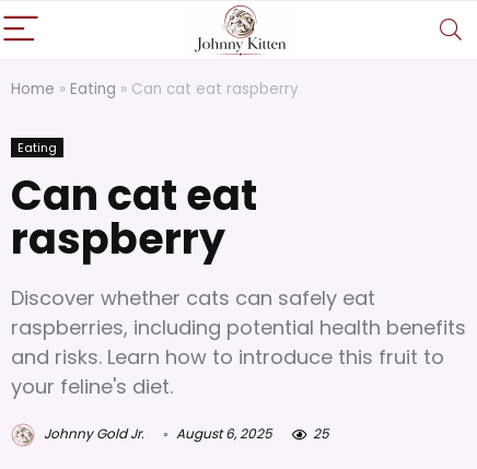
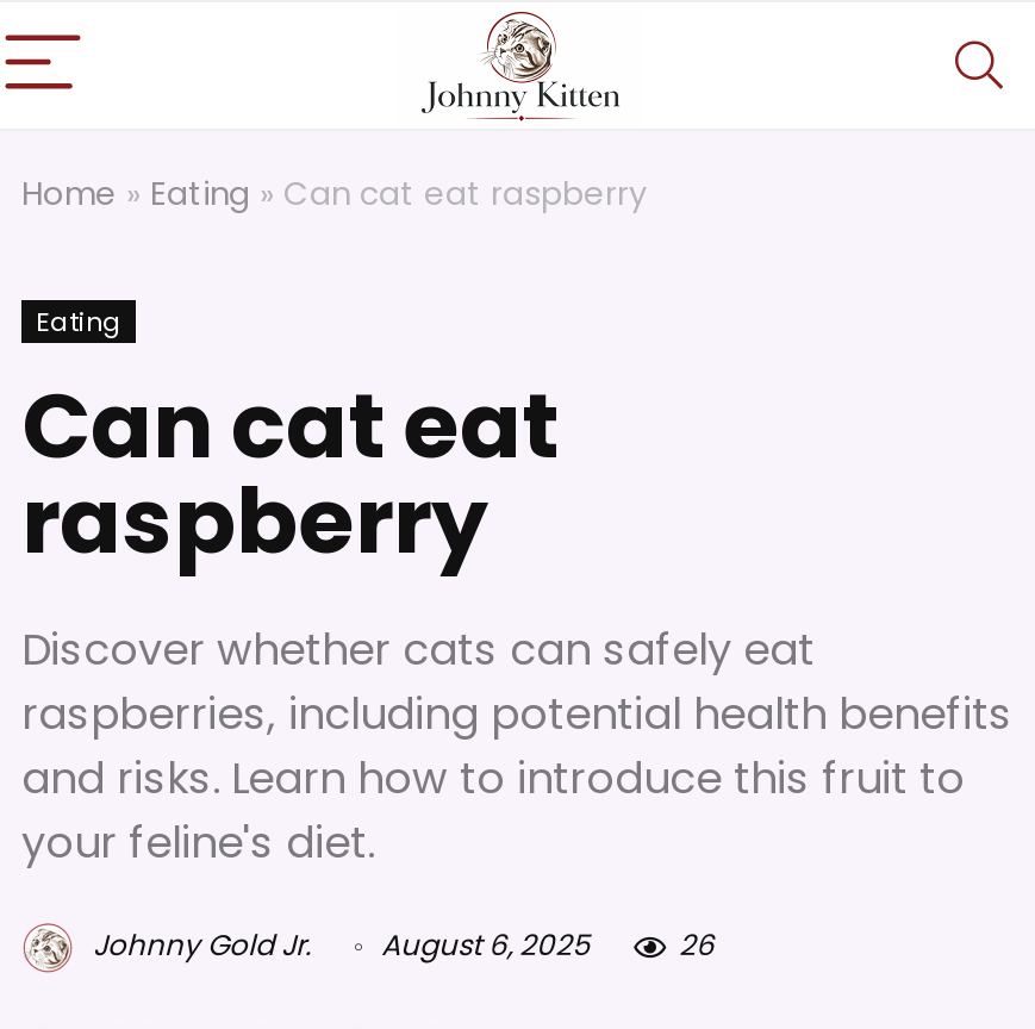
[313,425,329,443] 25 -> [679,925,715,965] 26

